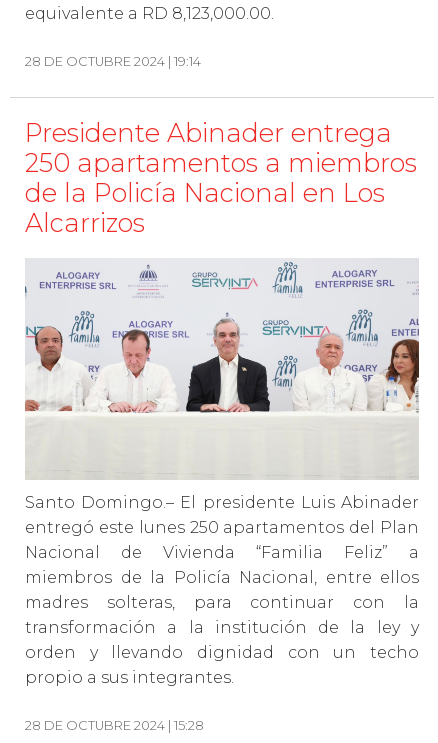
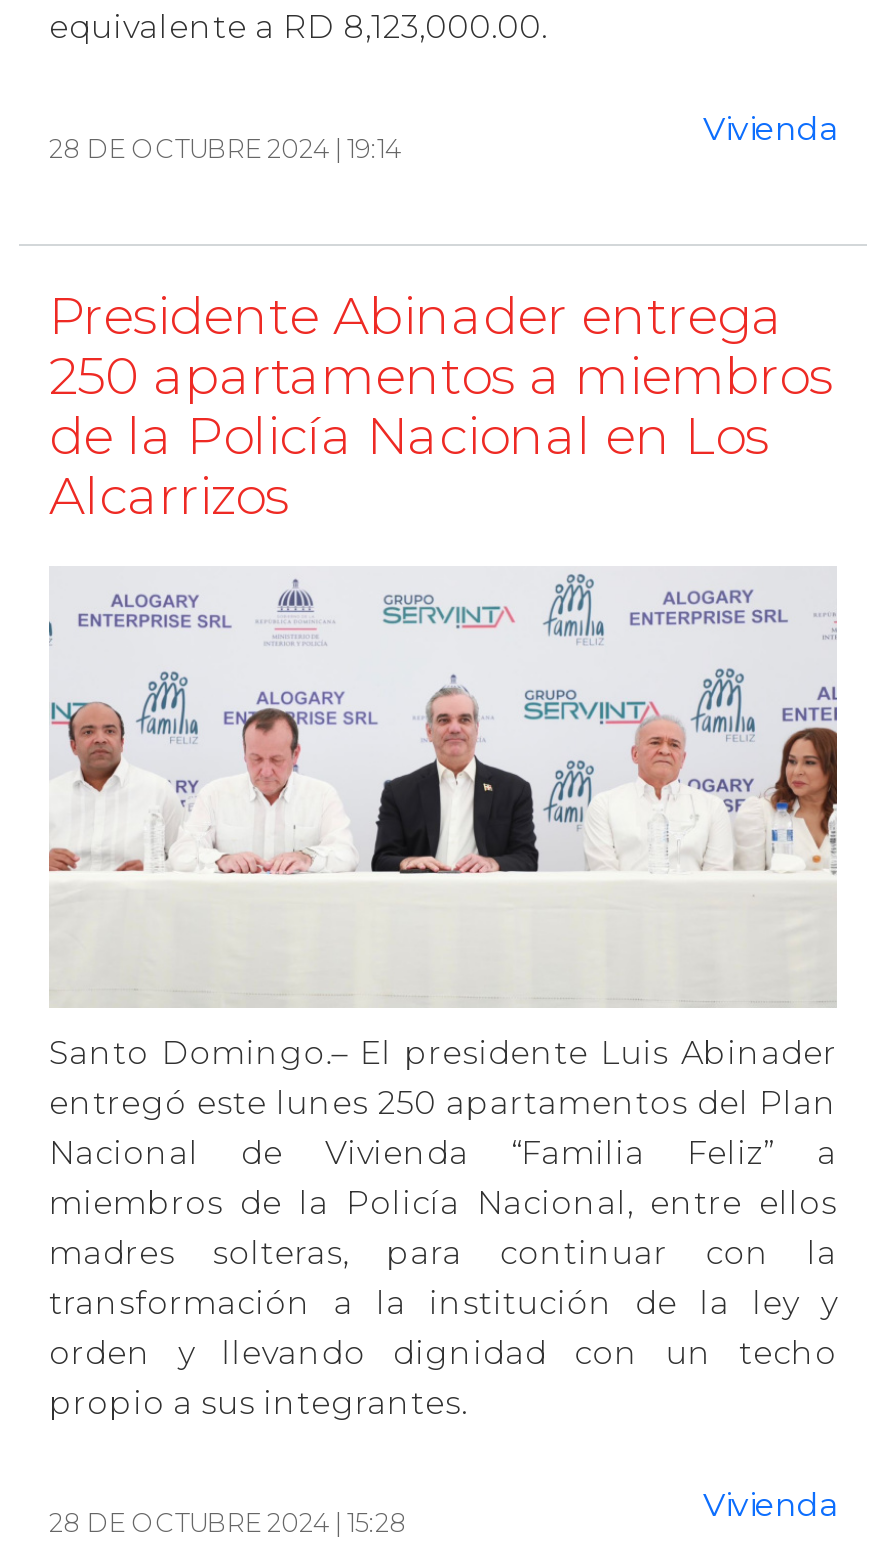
none -> [703,111,837,149] Vivienda
none -> [703,1486,837,1524] Vivienda

